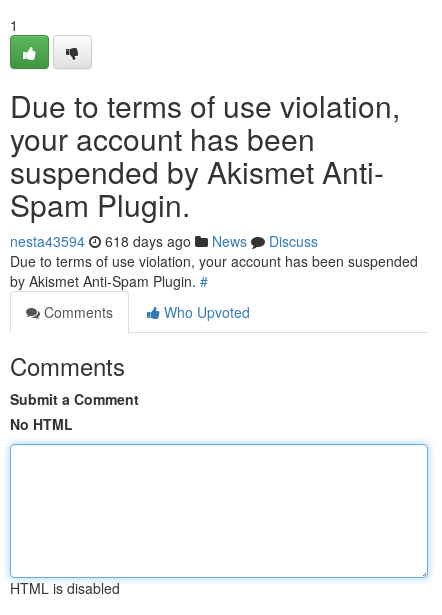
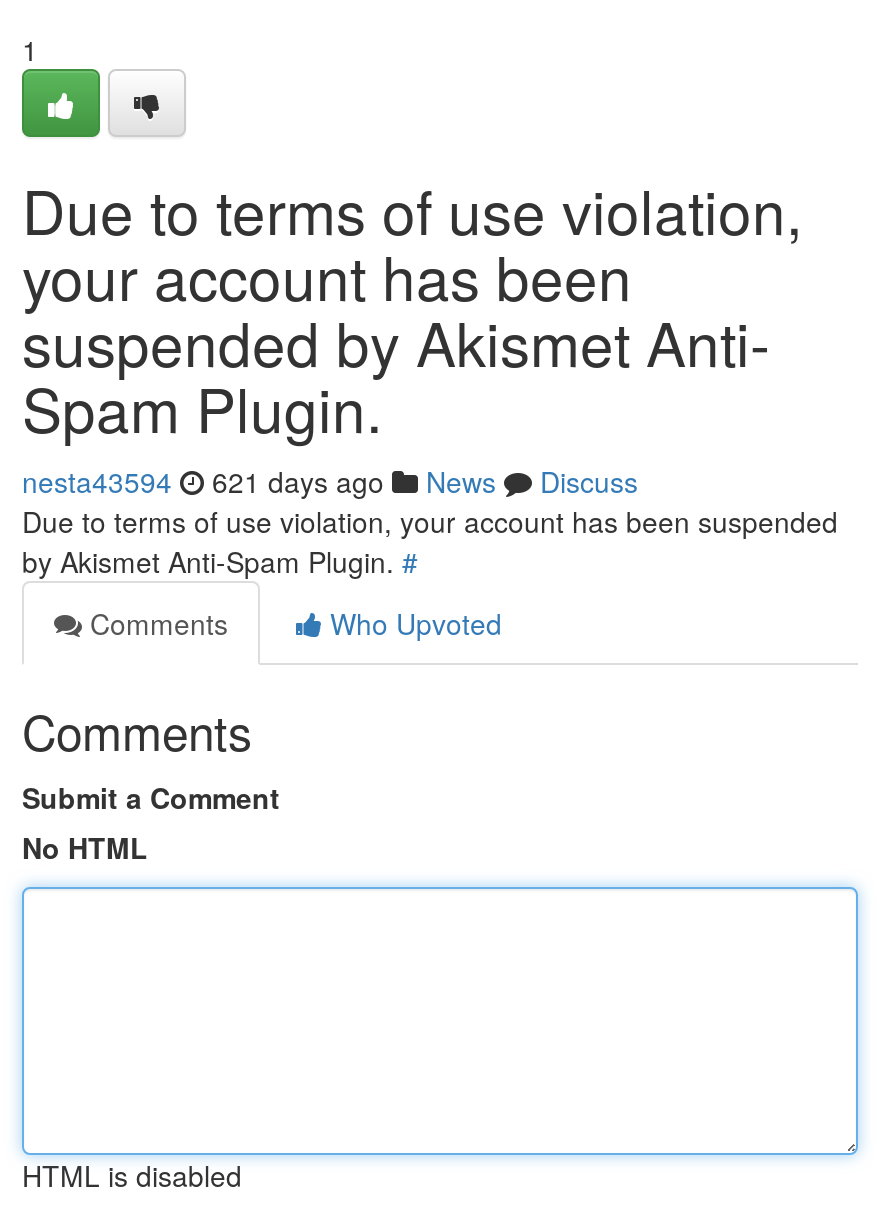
[10,231,318,251] nesta43594 618 days ago News Discuss -> [22,461,638,501] nesta43594 621 days ago News Discuss

